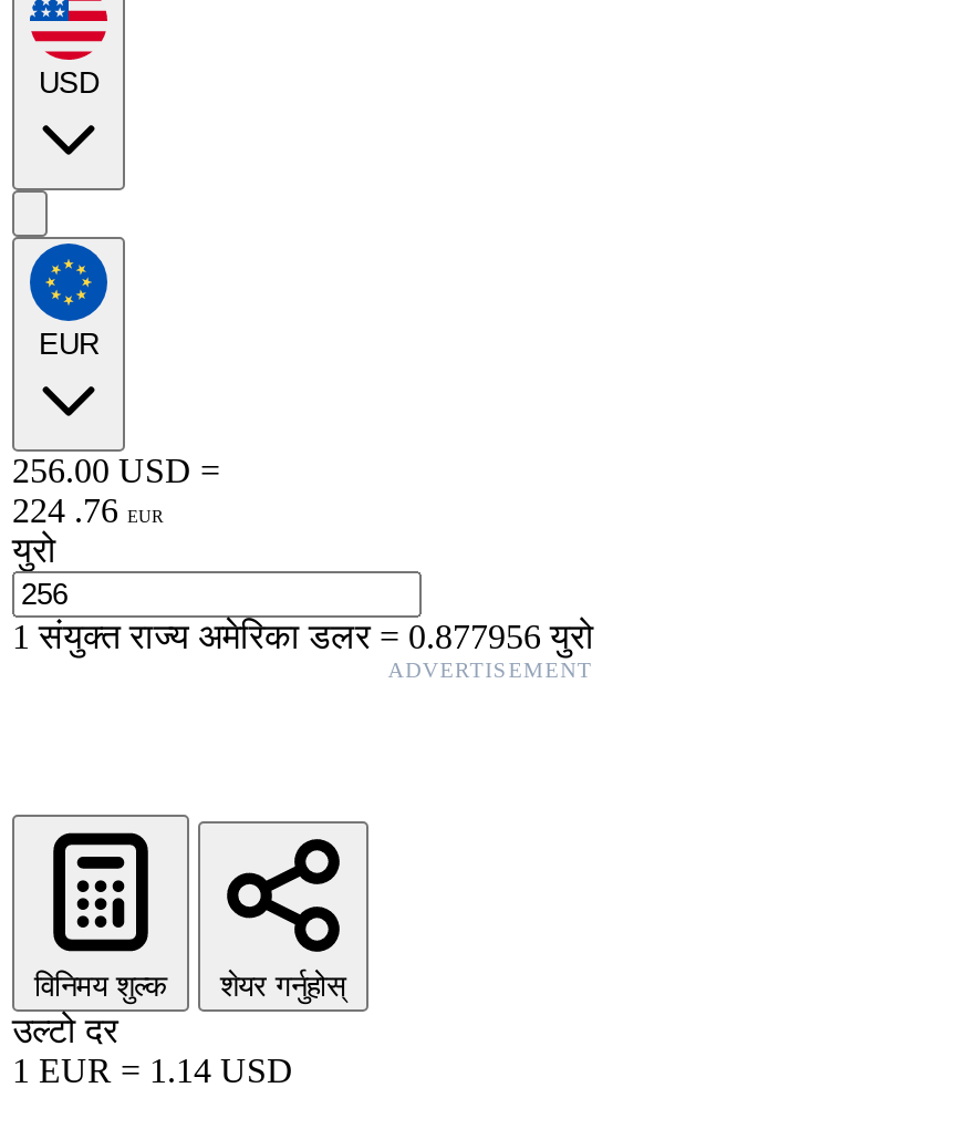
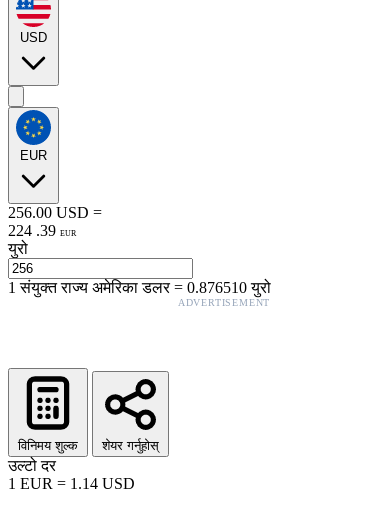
[12,491,163,529] 224 . 76 EUR -> [8,222,76,239] 224 . 39 EUR
[12,617,594,655] 1संयुक्त राज्य अमेरिका डलर=0.877956 युरो -> [8,279,271,296] 1संयुक्त राज्य अमेरिका डलर=0.876510 युरो

